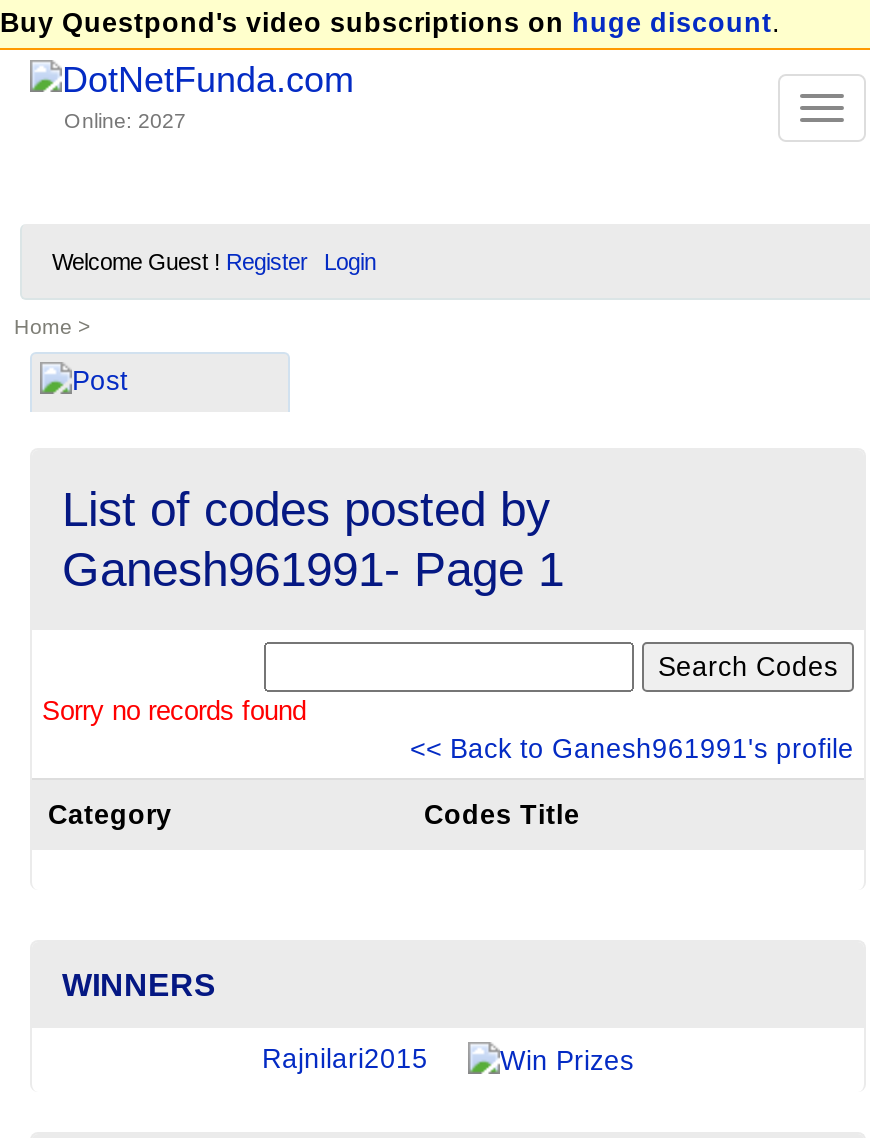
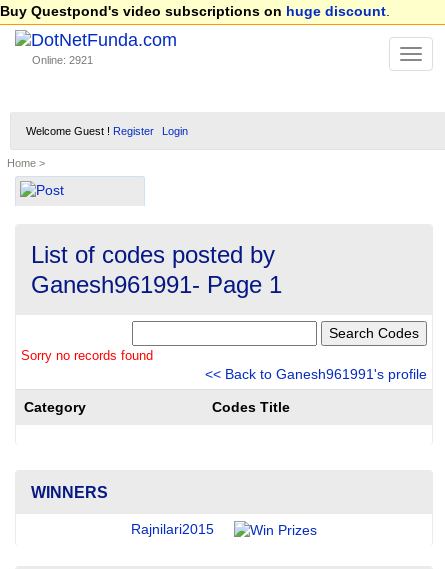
[64,108,186,132] Online: 2027 -> [32,54,93,66] Online: 2921

